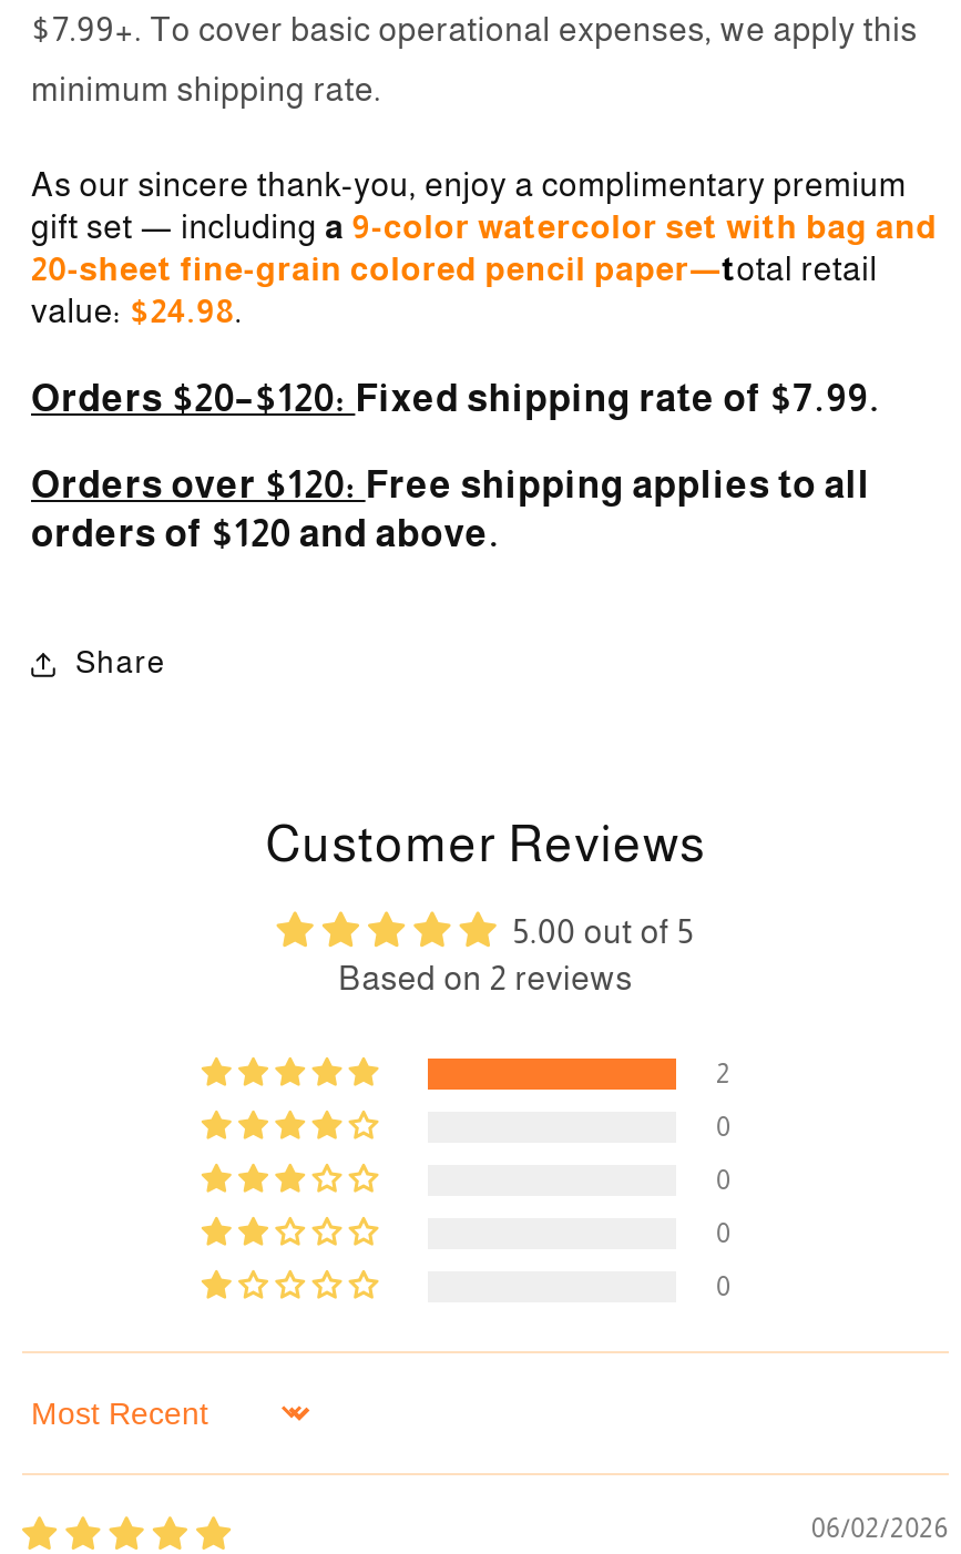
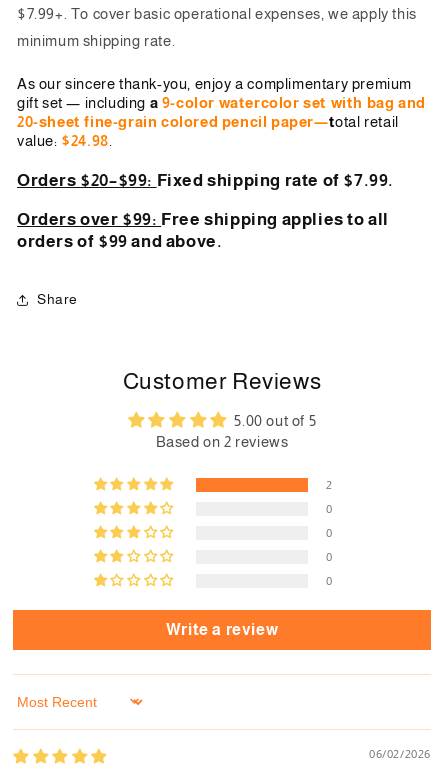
[31,378,881,420] Orders $20–$120: Fixed shipping rate of $7.99. -> [17,171,394,190] Orders $20–$99: Fixed shipping rate of $7.99.
[31,464,870,506] Orders over $120: Free shipping applies to all -> [17,210,389,229] Orders over $99: Free shipping applies to all
[31,513,501,555] orders of $120 and above. -> [17,232,222,251] orders of $99 and above.
none -> [166,621,278,638] Write a review

